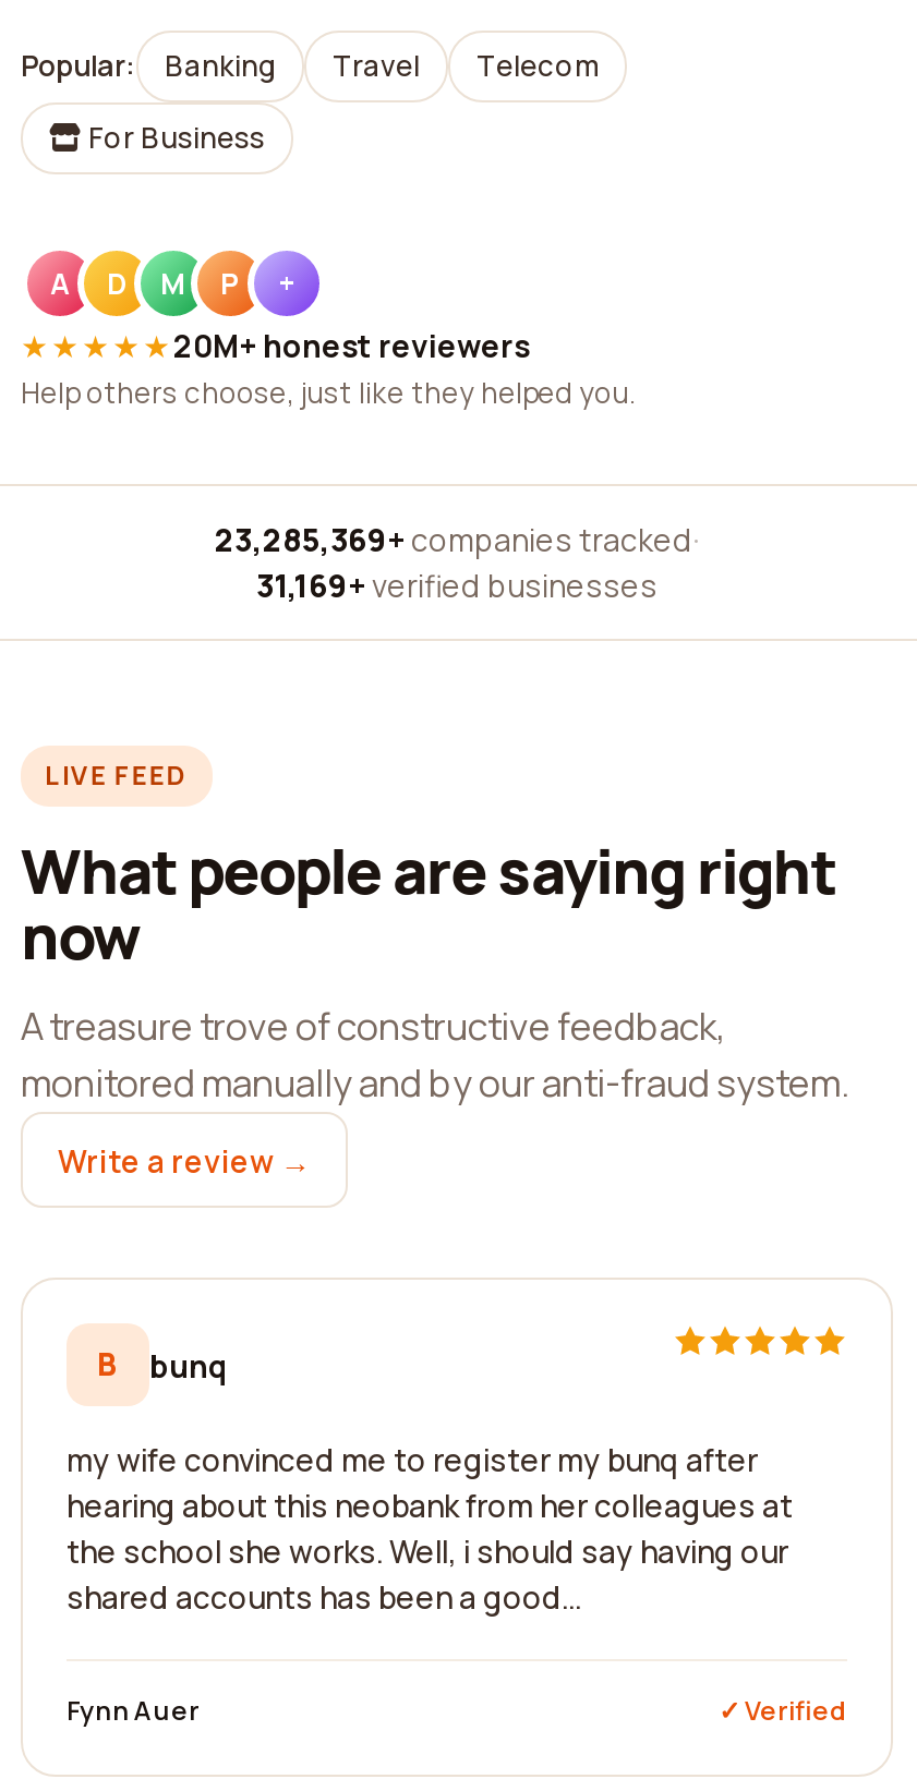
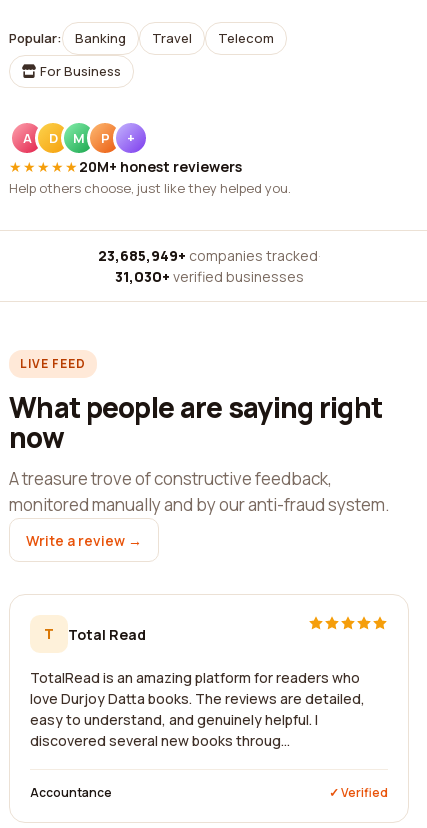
[215,519,699,560] 23,285,369+ companies tracked · -> [97,246,320,265] 23,685,949+ companies tracked ·
[256,565,657,606] 31,169+ verified businesses -> [114,267,303,286] 31,030+ verified businesses
[97,1343,228,1385] B | bunq -> [44,624,146,643] T | Total Read
[67,1439,793,1618] my wife convinced me to register my bunq after | hearing about this neobank from her colleagues at | the school she works. Well, i should say having our | shared accounts has been a good... -> [30,668,365,750] TotalRead is an amazing platform for readers who | love Durjoy Datta books. The reviews are detailed, | easy to understand, and genuinely helpful. I | discovered several new books throug...
[67,1692,200,1729] Fynn Auer -> [30,784,112,801] Accountance

